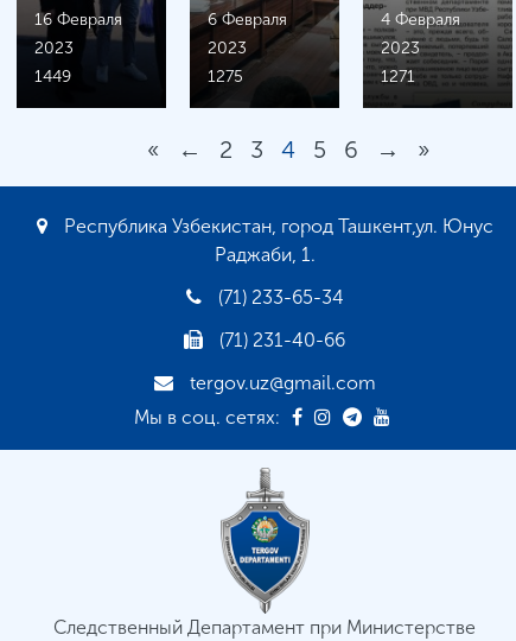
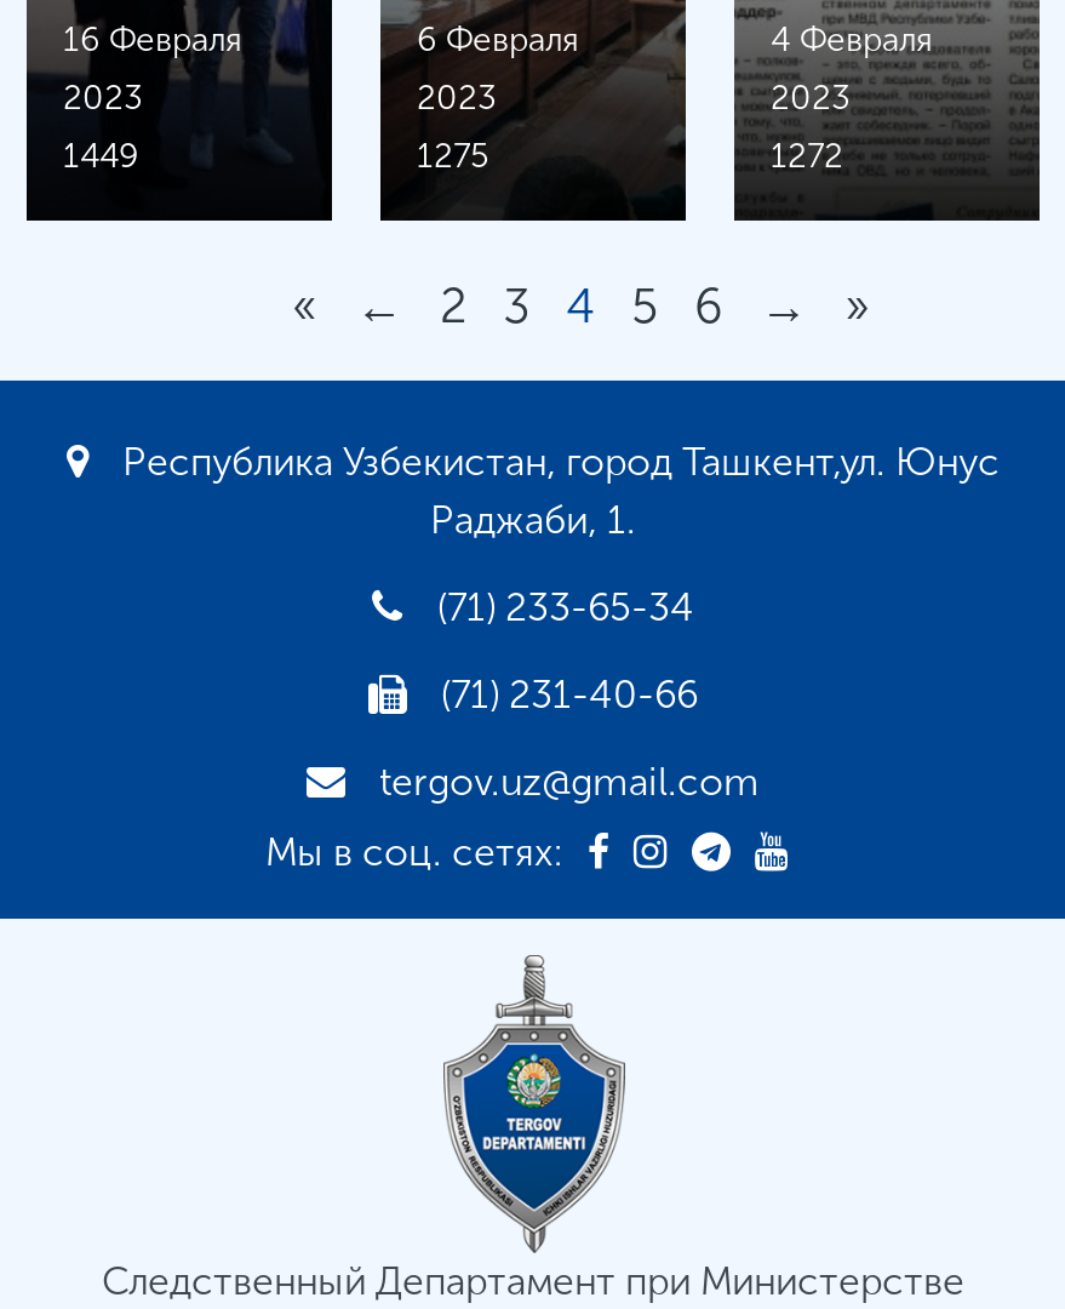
[381,66,415,87] 1271 -> [771,136,843,177] 1272

